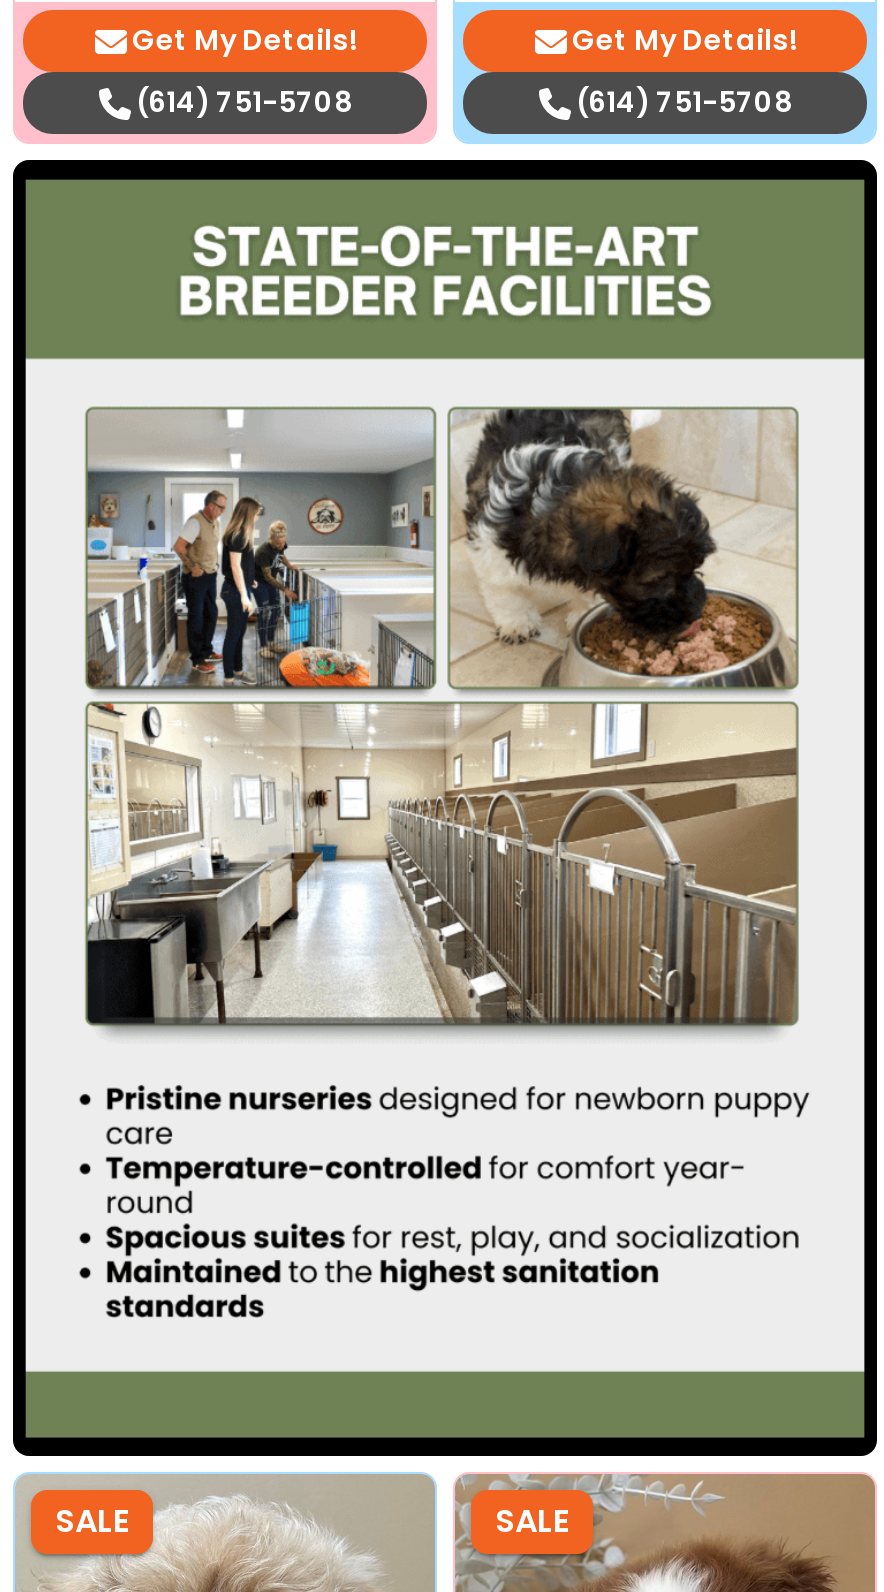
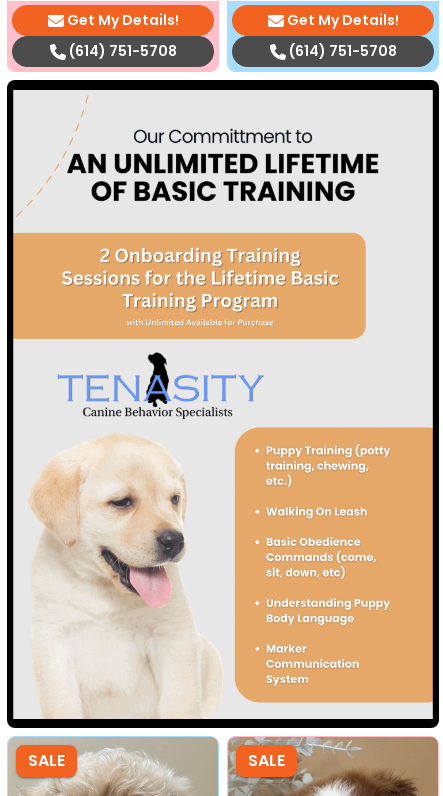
[25,178,865,1436] [image] -> [13,90,434,719] [image]

